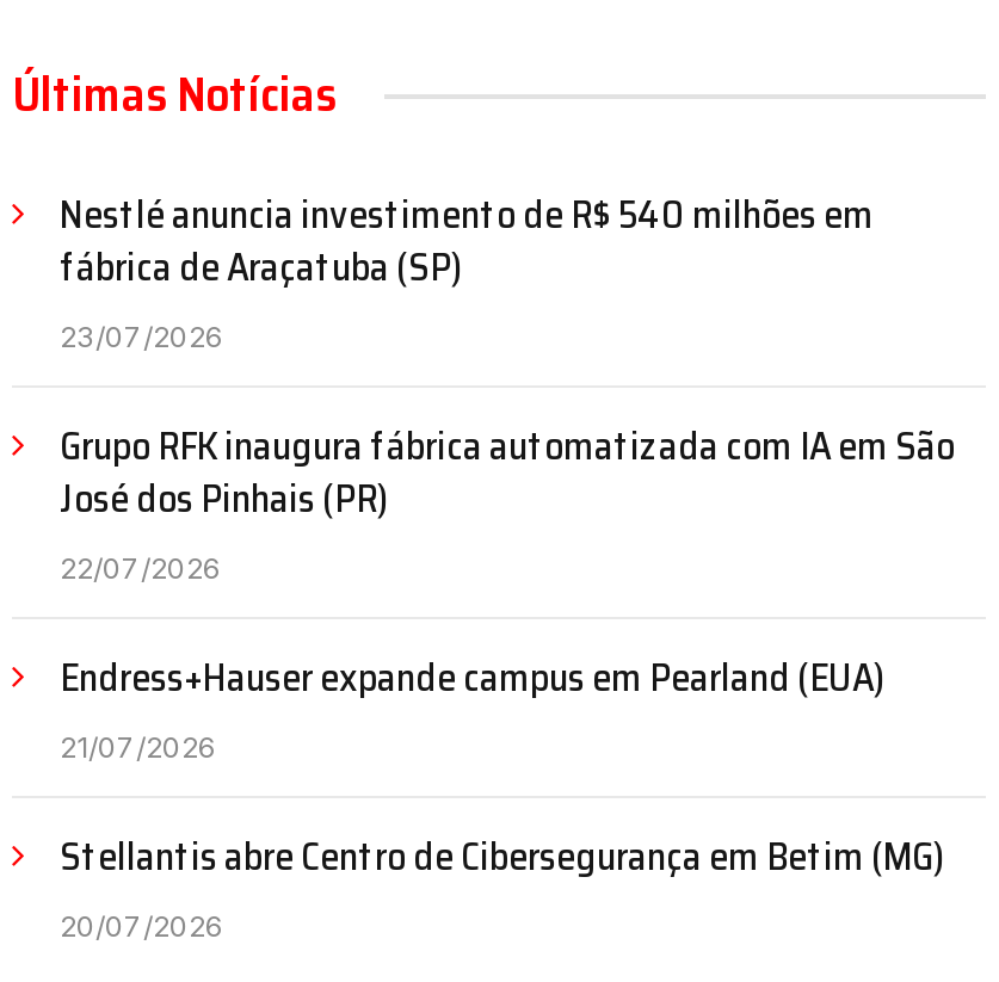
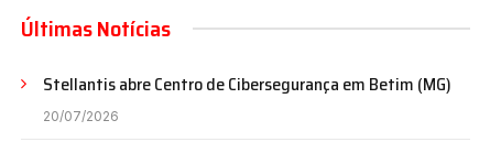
[60,185,955,765] Nestlé anuncia investimento de R$ 540 milhões em | fábrica de Araçatuba (SP) | 23/07/2026 | Grupo RFK inaugura fábrica automatizada com IA em São | José dos Pinhais (PR) | 22/07/2026 | Endress+Hauser expande campus em Pearland (EUA) | 21/07/2026 -> none

